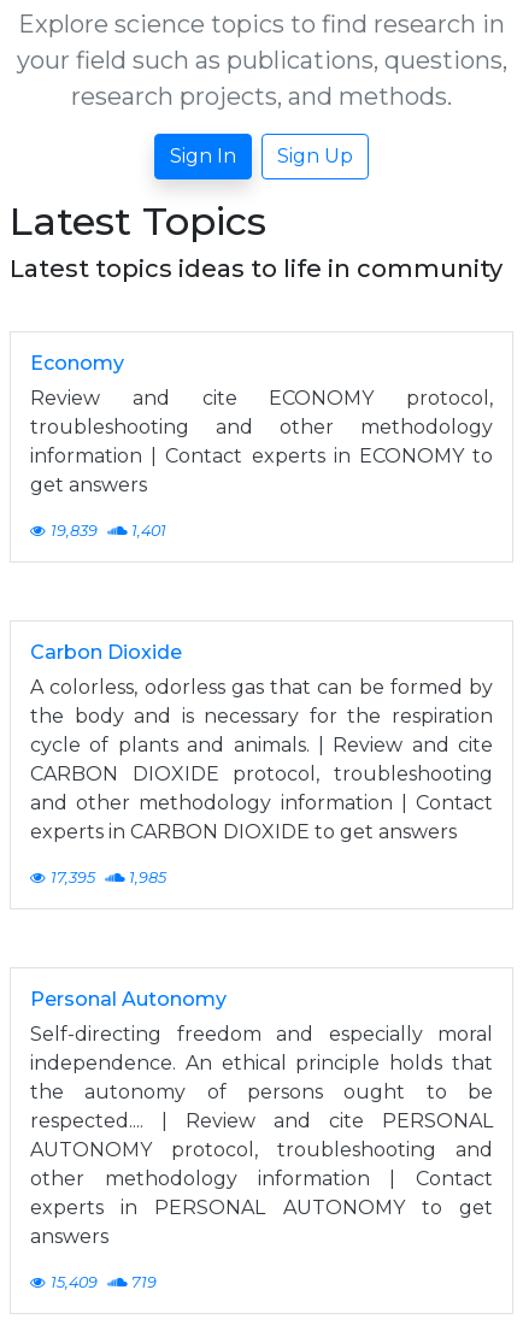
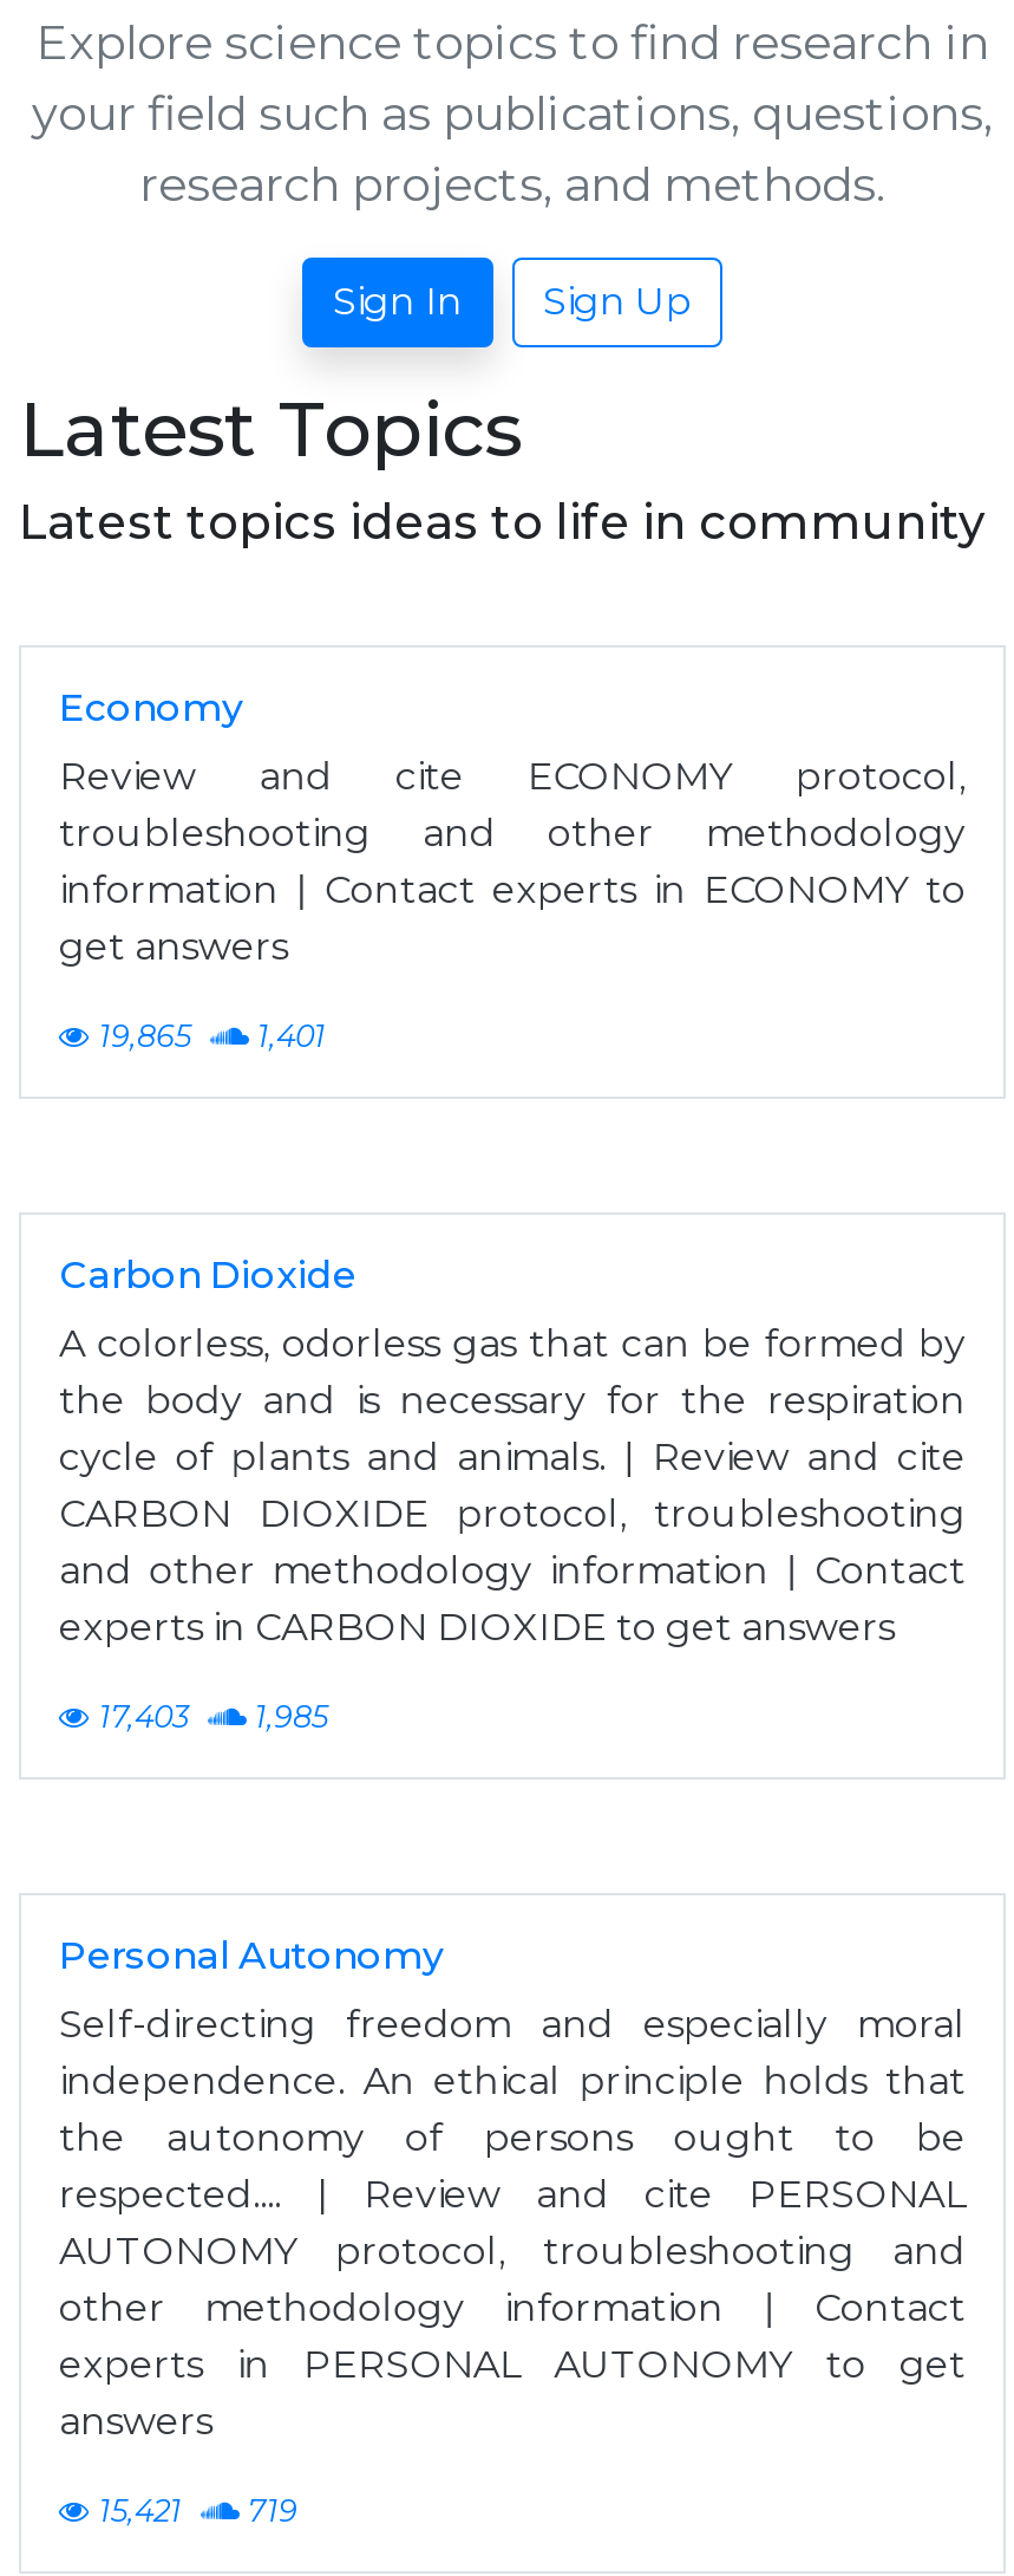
[51,521,166,539] 19,839 1,401 -> [99,1018,326,1053] 19,865 1,401
[51,868,166,886] 17,395 1,985 -> [99,1699,328,1734] 17,403 1,985
[51,1273,157,1291] 15,409 719 -> [99,2493,297,2528] 15,421 719

